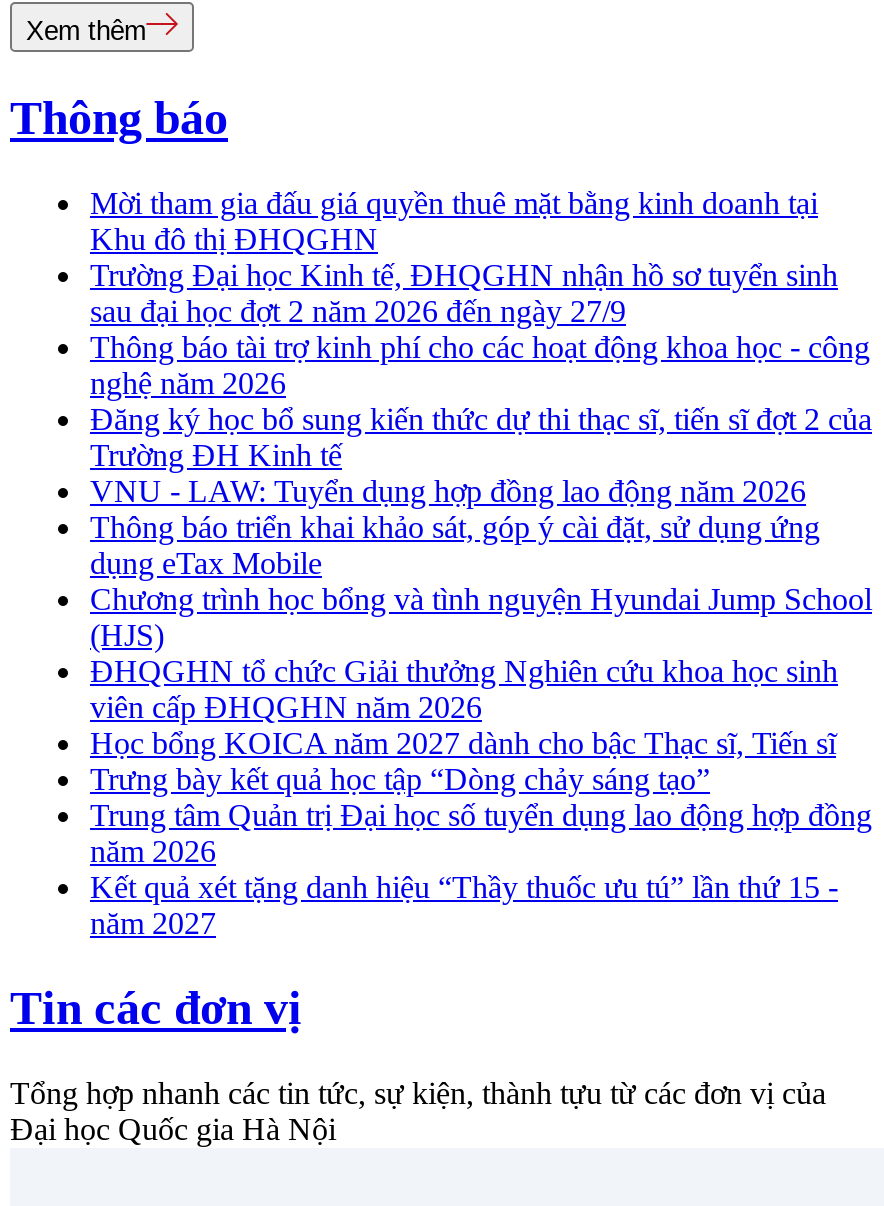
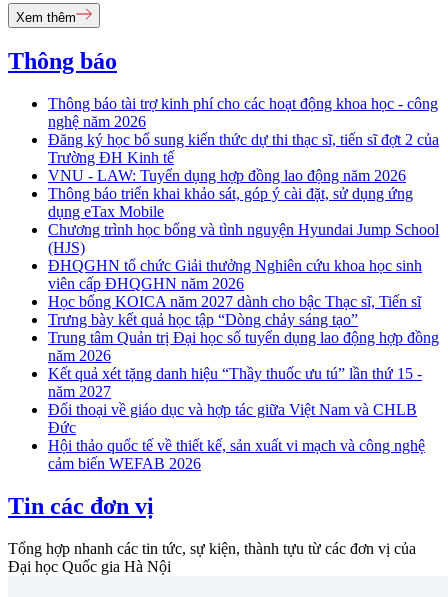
[90,186,838,328] Mời tham gia đấu giá quyền thuê mặt bằng kinh doanh tại | Khu đô thị ĐHQGHN | Trường Đại học Kinh tế, ĐHQGHN nhận hồ sơ tuyển sinh | sau đại học đợt 2 năm 2026 đến ngày 27/9 -> none
moved [90,330,872,940] -> [48,95,439,400]: Thông báo tài trợ kinh phí cho các hoạt động khoa học - công | nghệ năm 2026 | Đăng ký học bổ sung kiến thức dự thi thạc sĩ, tiến sĩ đợt 2 của | ... | Kết quả xét tặng danh hiệu “Thầy thuốc ưu tú” lần thứ 15 - | năm 2027
none -> [48,401,425,472] Đối thoại về giáo dục và hợp tác giữa Việt Nam và CHLB | Đức | Hội thảo quốc tế về thiết kế, sản xuất vi mạch và công nghệ | cảm biến WEFAB 2026

